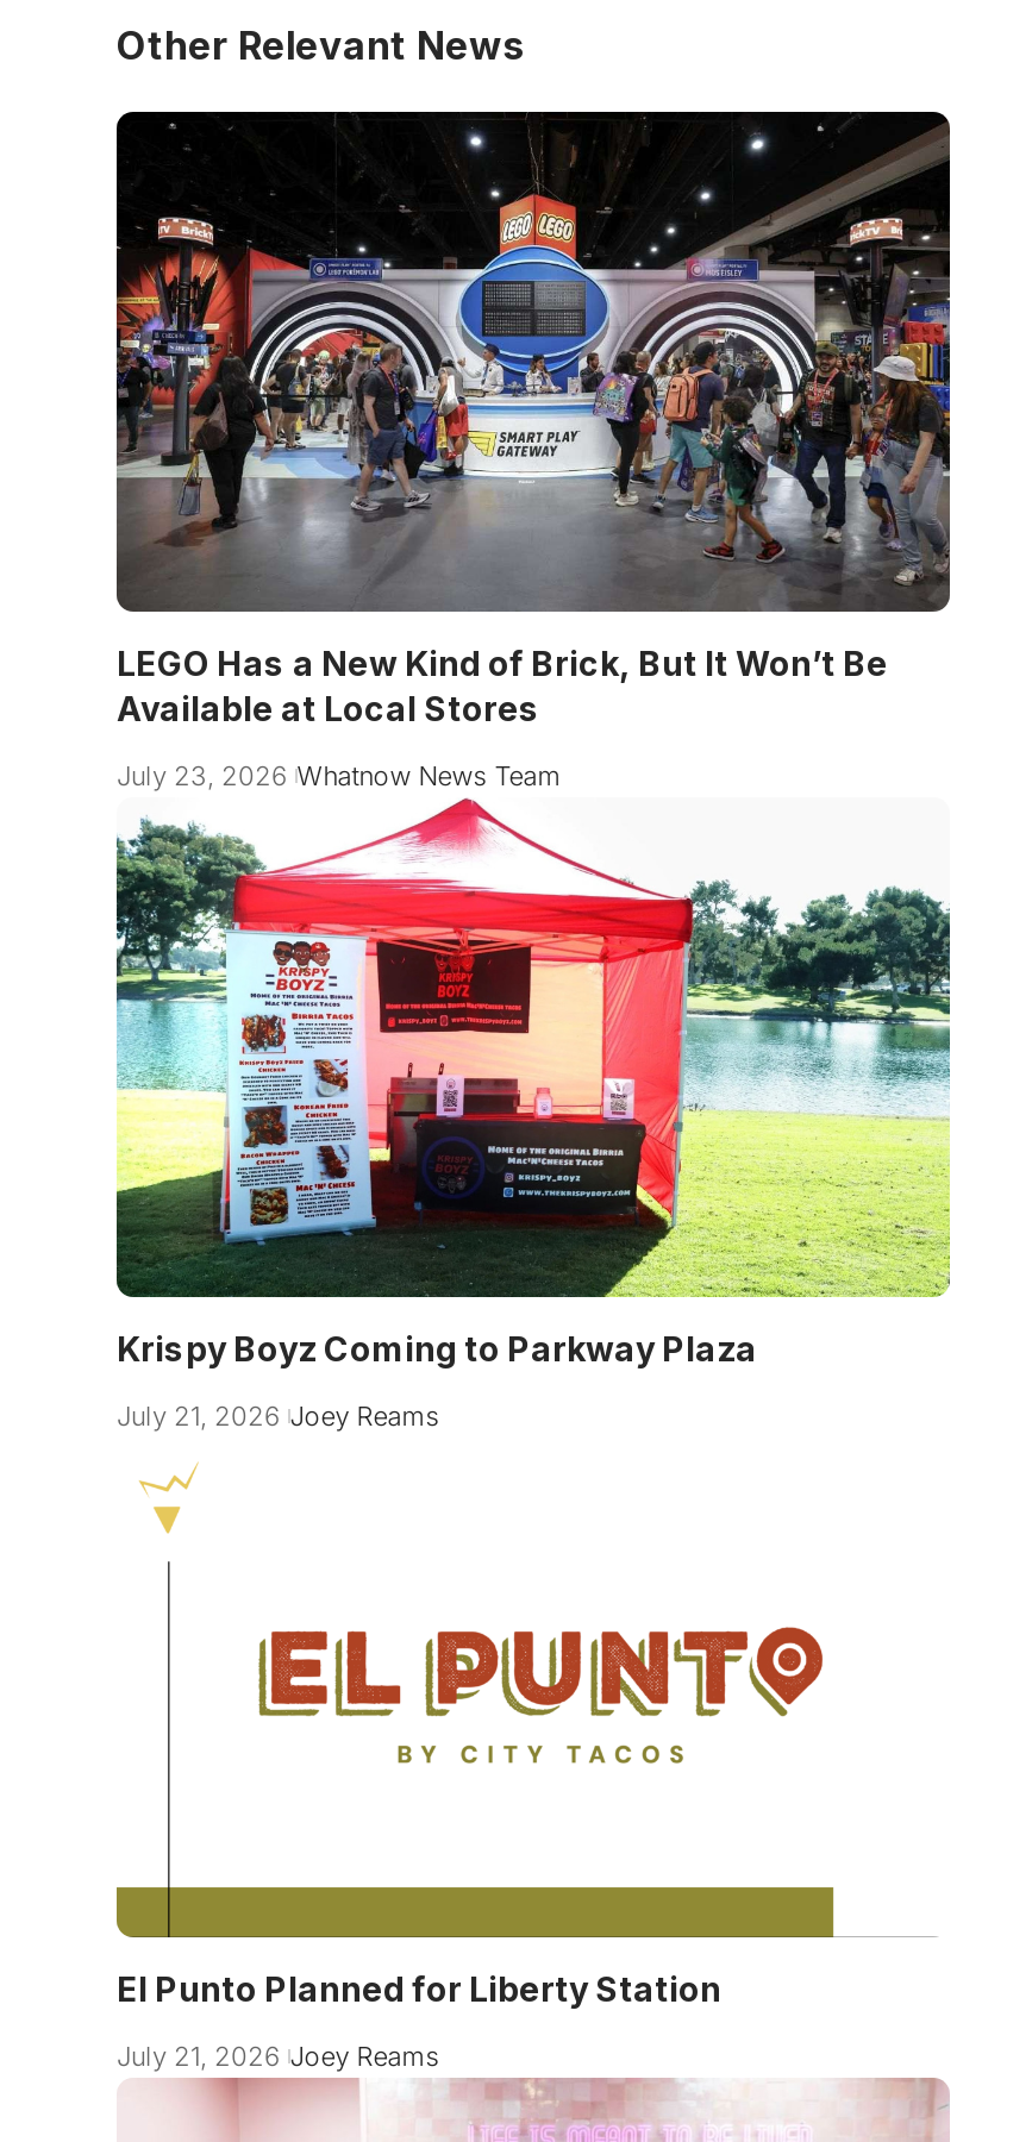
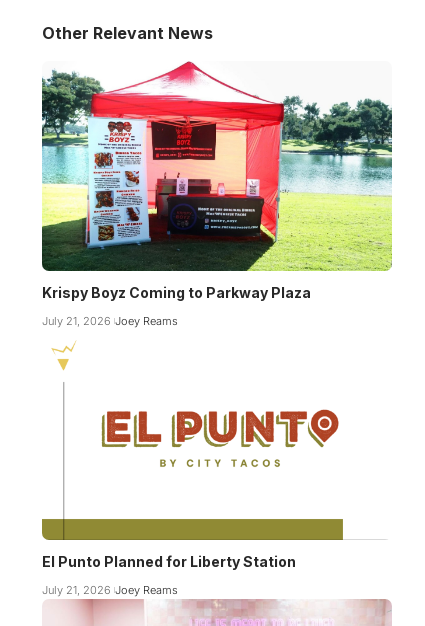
[114,109,952,793] [image] | LEGO Has a New Kind of Brick, But It Won’t Be | Available at Local Stores | July 23, 2026 Whatnow News Team -> none

